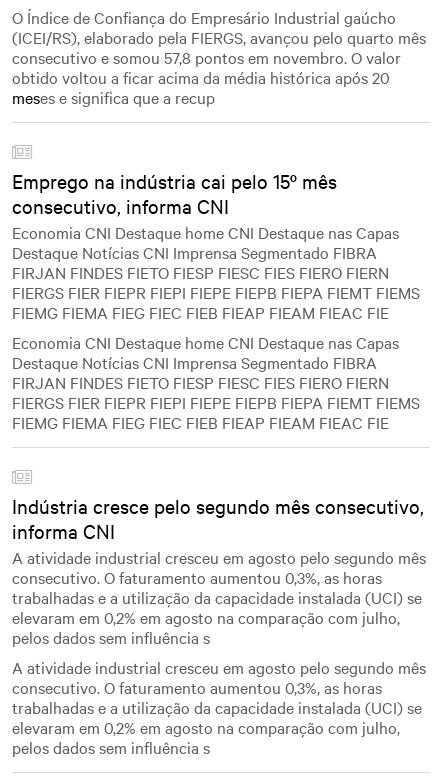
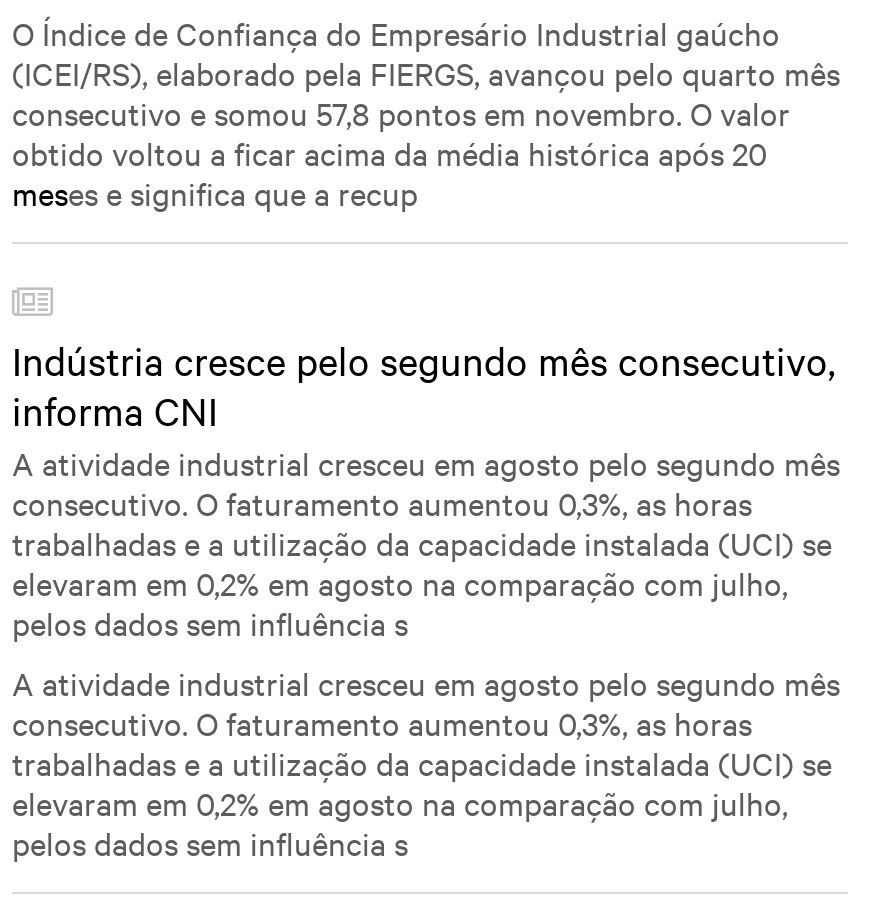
[12,168,420,433] Emprego na indústria cai pelo 15º mês | consecutivo, informa CNI | Economia CNI Destaque home CNI Destaque nas Capas | Destaque Notícias CNI Imprensa Segmentado FIBRA | FIRJAN FINDES FIETO FIESP FIESC FIES FIERO FIERN | FIERGS FIER FIEPR FIEPI FIEPE FIEPB FIEPA FIEMT FIEMS | FIEMG FIEMA FIEG FIEC FIEB FIEAP FIEAM FIEAC FIE | Economia CNI Destaque home CNI Destaque nas Capas | Destaque Notícias CNI Imprensa Segmentado FIBRA | FIRJAN FINDES FIETO FIESP FIESC FIES FIERO FIERN | FIERGS FIER FIEPR FIEPI FIEPE FIEPB FIEPA FIEMT FIEMS | FIEMG FIEMA FIEG FIEC FIEB FIEAP FIEAM FIEAC FIE -> none

